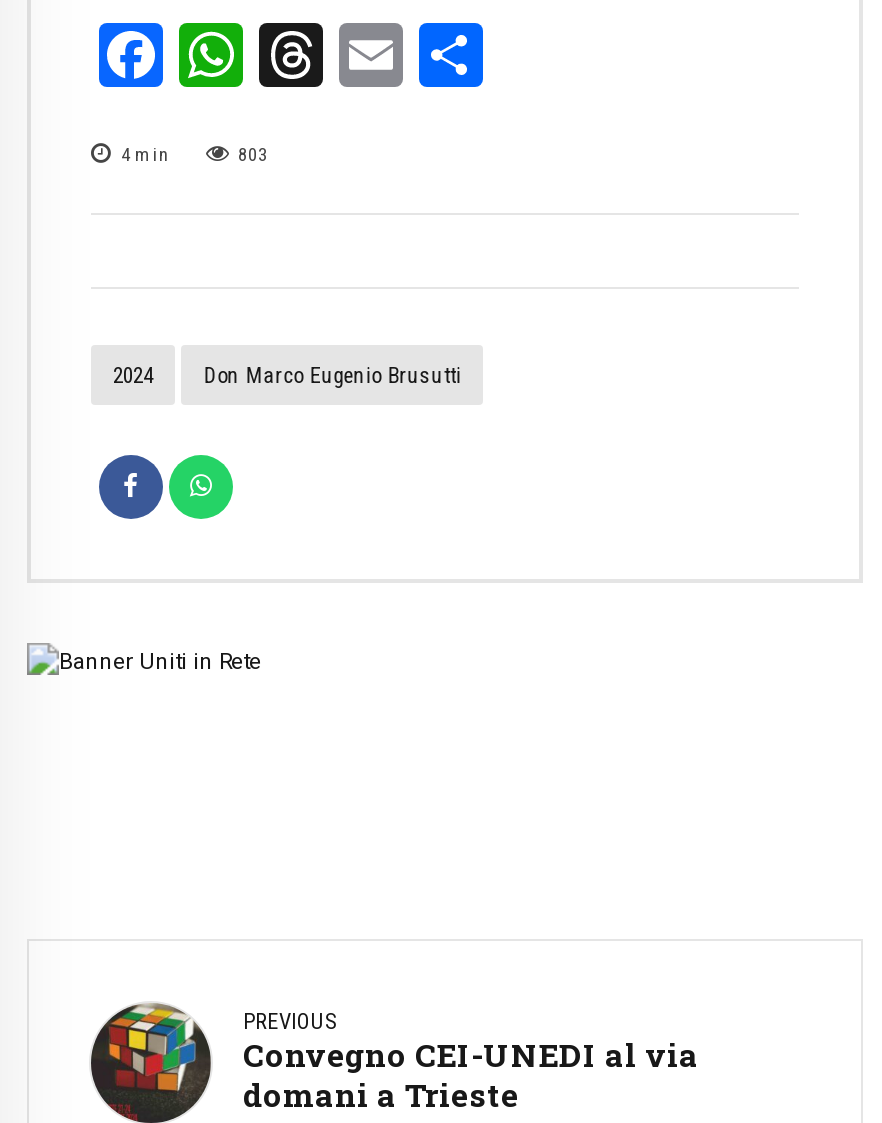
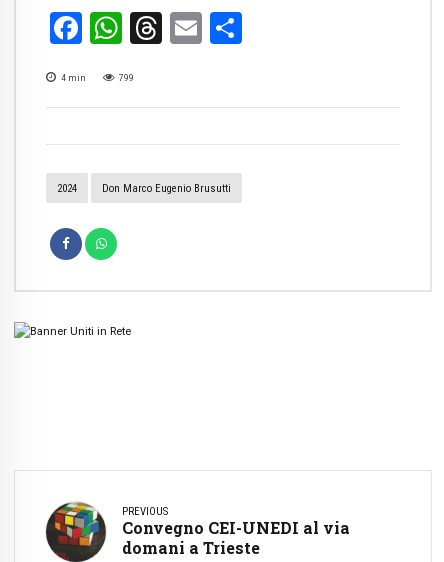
[238,144,268,166] 803 -> [119,72,134,83] 799

